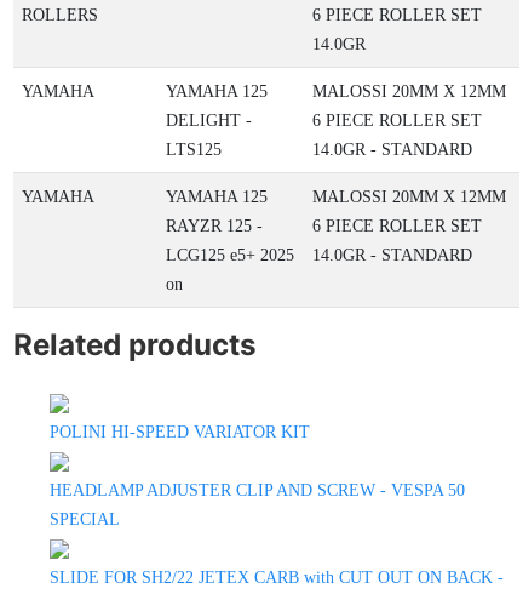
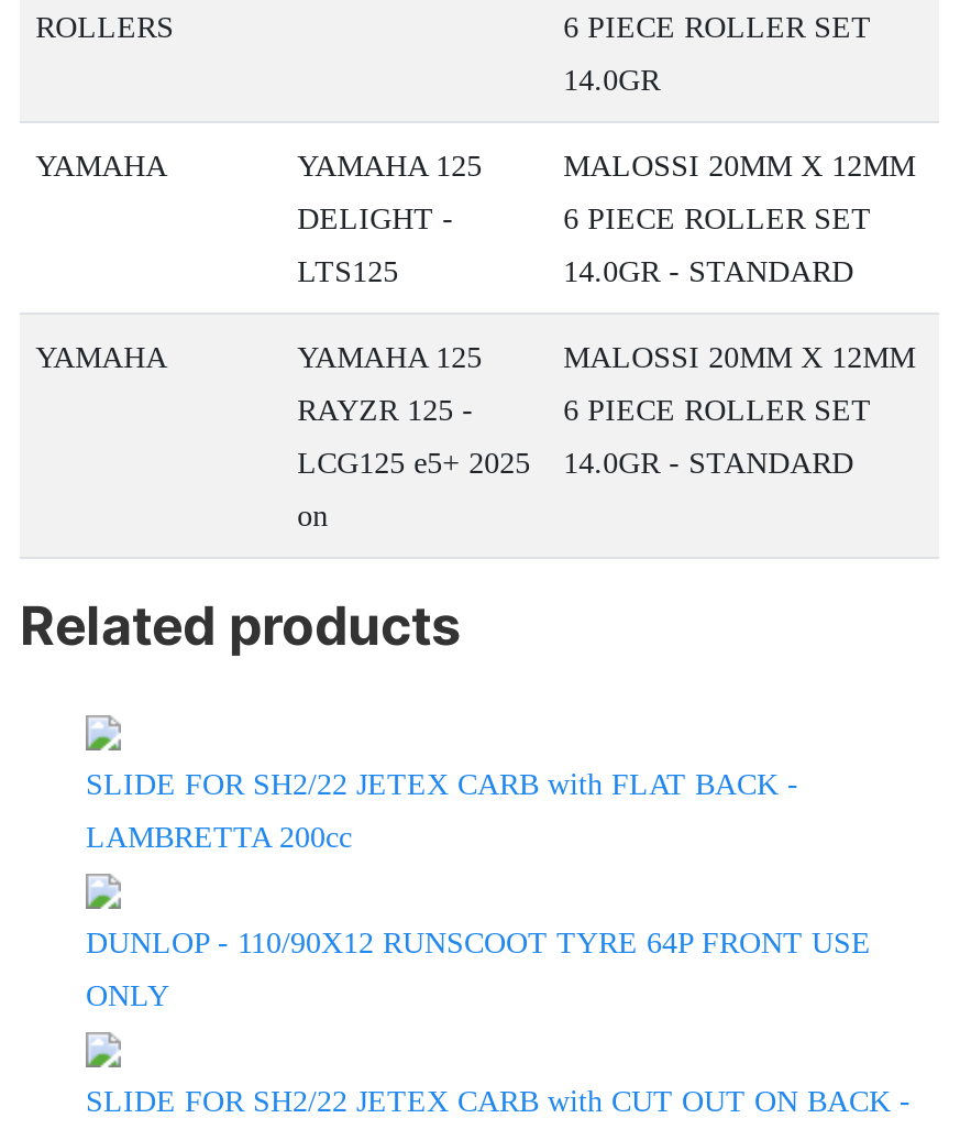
[50,421,465,528] POLINI HI-SPEED VARIATOR KIT | HEADLAMP ADJUSTER CLIP AND SCREW - VESPA 50 | SPECIAL -> [86,765,871,1012] SLIDE FOR SH2/22 JETEX CARB with FLAT BACK - | LAMBRETTA 200cc | DUNLOP - 110/90X12 RUNSCOOT TYRE 64P FRONT USE | ONLY

